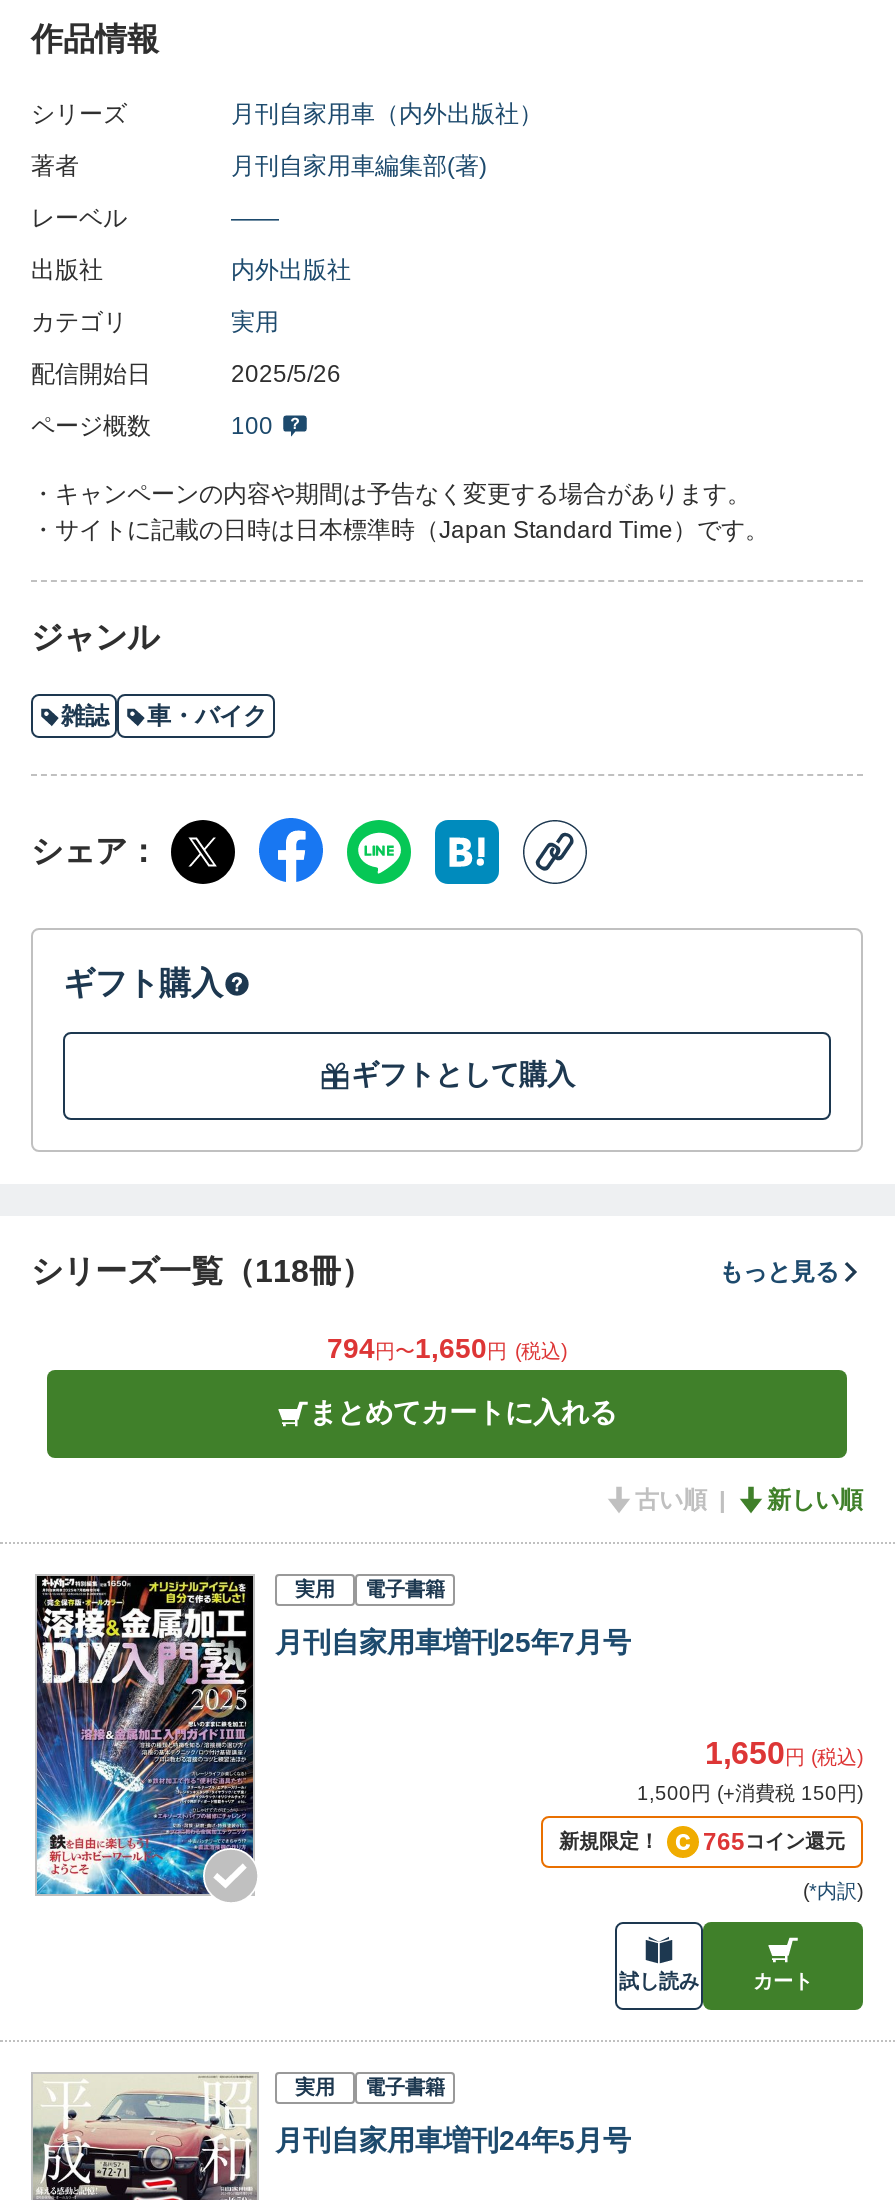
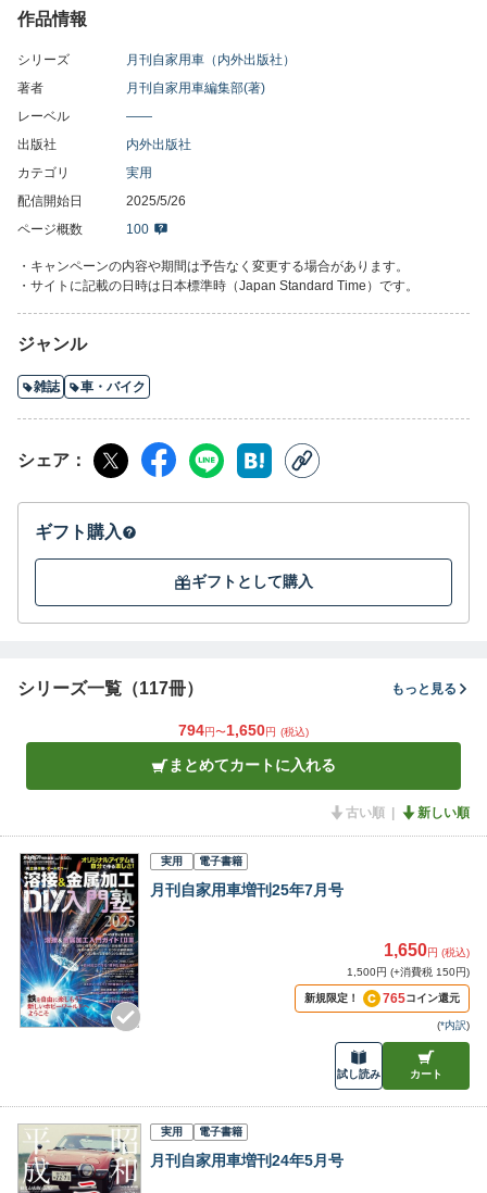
[31,1254,373,1288] シリーズ一覧（118冊） -> [17,679,203,697] シリーズ一覧（117冊）

